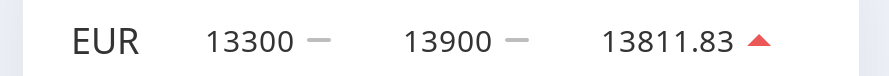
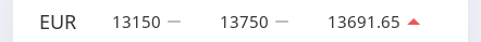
[71,16,295,64] EUR 13300 -> [39,9,161,34] EUR 13150
[403,20,493,60] 13900 -> [220,11,269,32] 13750
[601,20,735,60] 13811.83 -> [328,11,400,32] 13691.65

